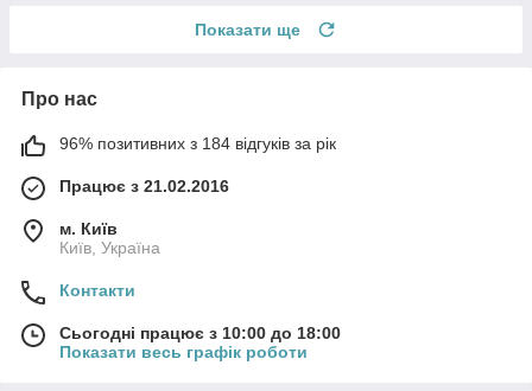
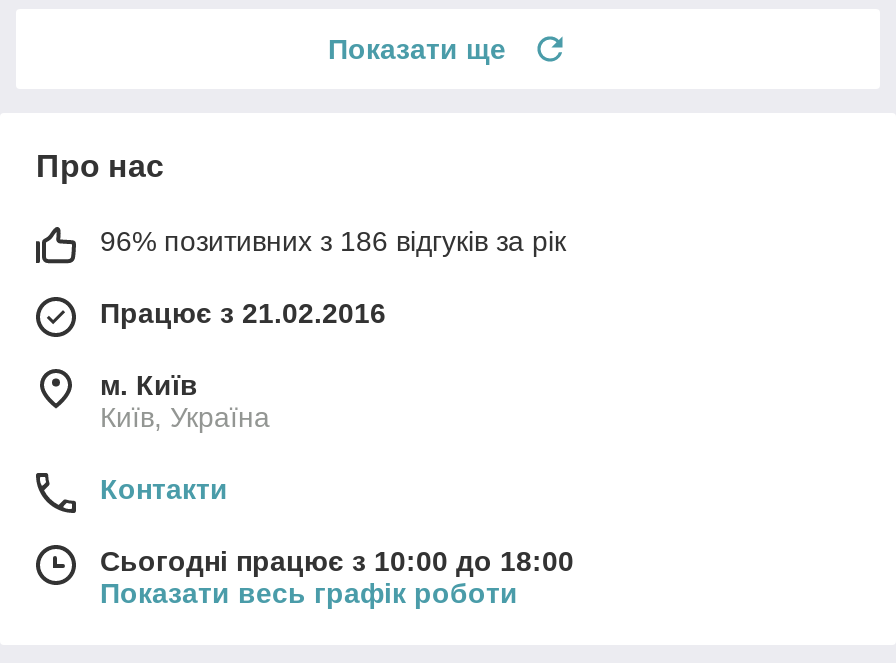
[59,134,336,153] 96% позитивних з 184 відгуків за рік -> [100,225,566,257] 96% позитивних з 186 відгуків за рік

